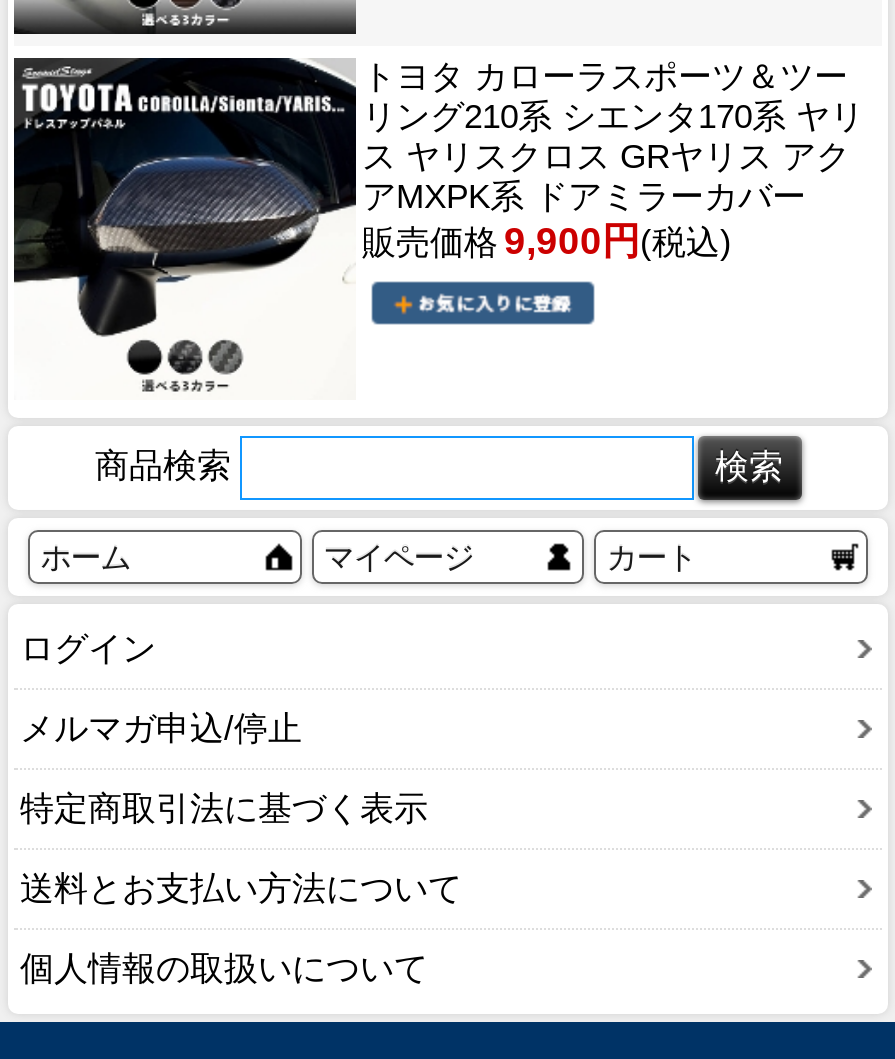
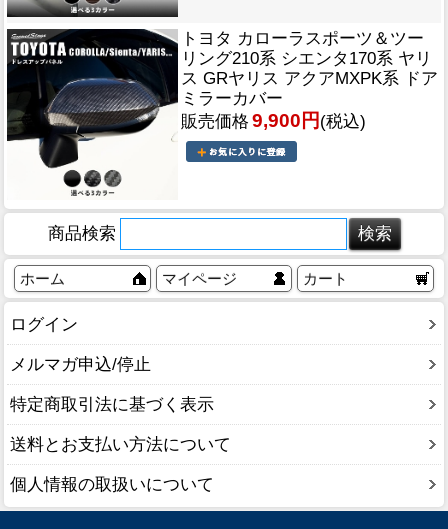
[362,137,850,215] ス ヤリスクロス GRヤリス アク | アMXPK系 ドアミラーカバー -> [181,68,438,107] ス GRヤリス アクアMXPK系 ドア | ミラーカバー

